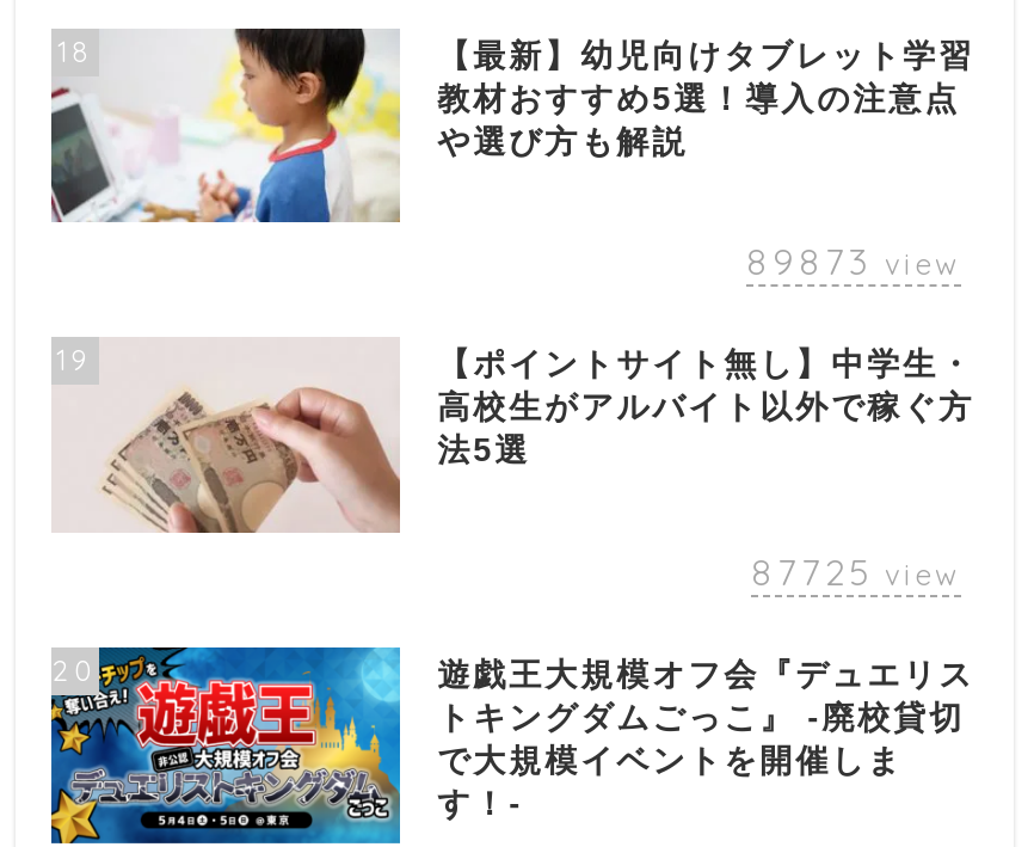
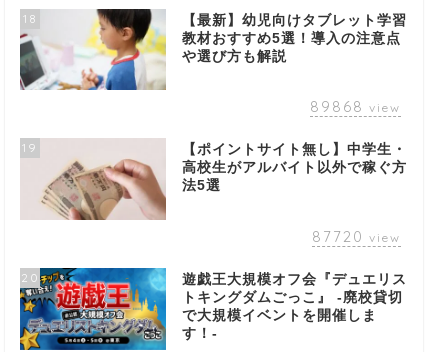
[746,240,961,285] 89873 view -> [310,97,401,116] 89868 view
[751,550,961,595] 87725 view -> [312,227,401,246] 87720 view

